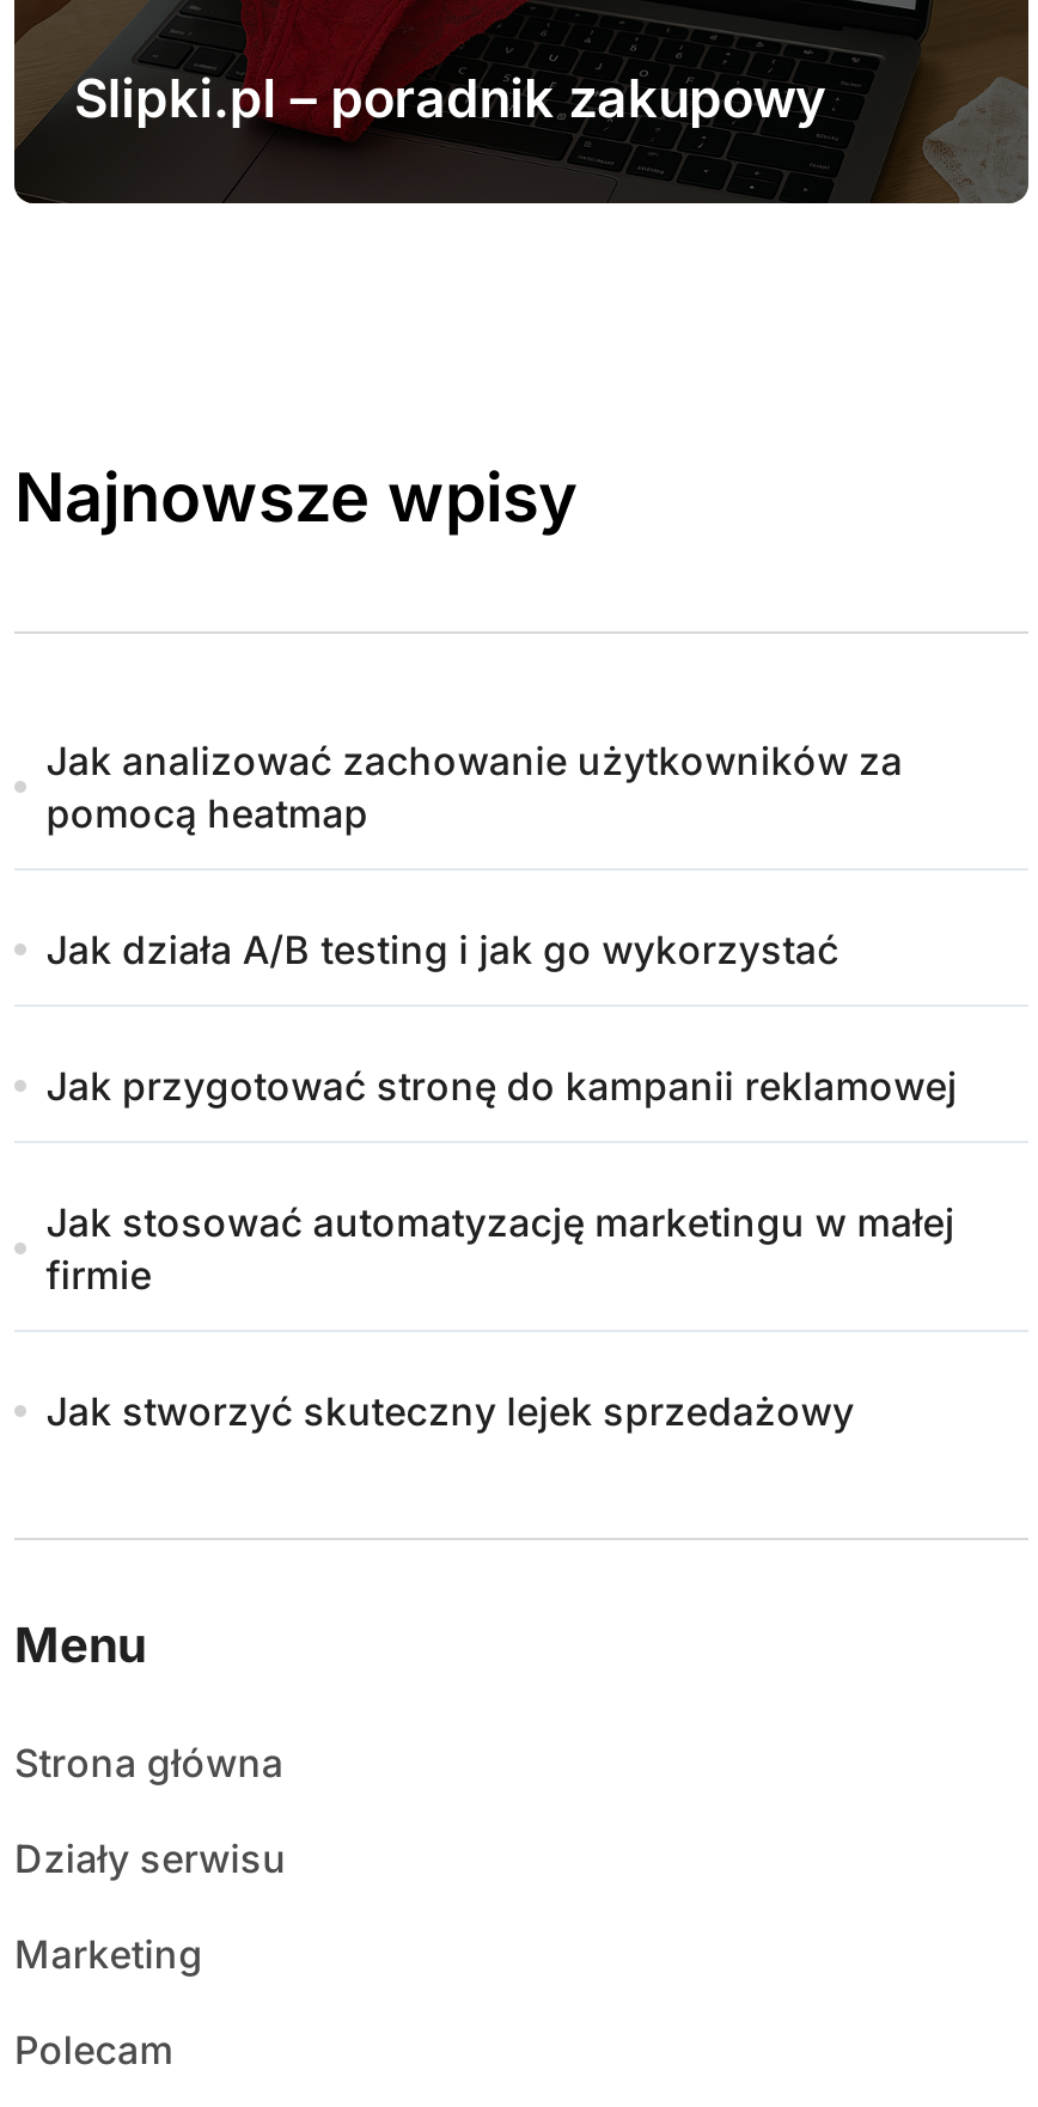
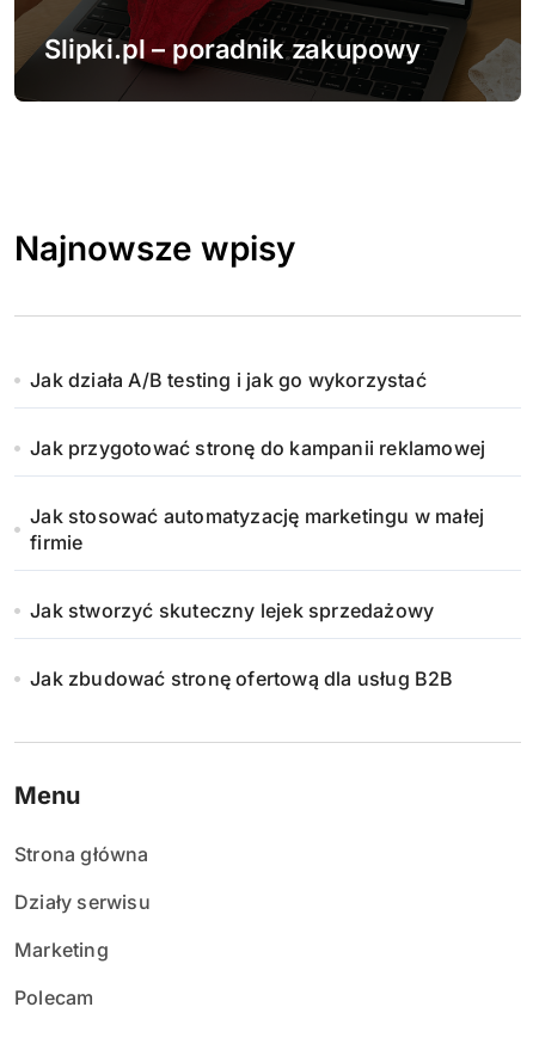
[46,737,903,837] Jak analizować zachowanie użytkowników za | pomocą heatmap -> none
moved [46,926,957,1435] -> [30,368,485,622]: Jak działa A/B testing i jak go wykorzystać | Jak przygotować stronę do kampanii reklamowej | Jak stosować automatyzację marketingu w małej | firmie | Jak stworzyć skuteczny lejek sprzedażowy
none -> [30,667,454,690] Jak zbudować stronę ofertową dla usług B2B

